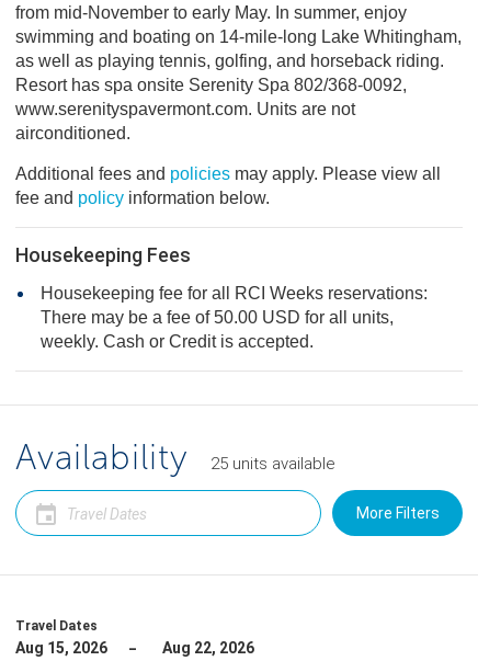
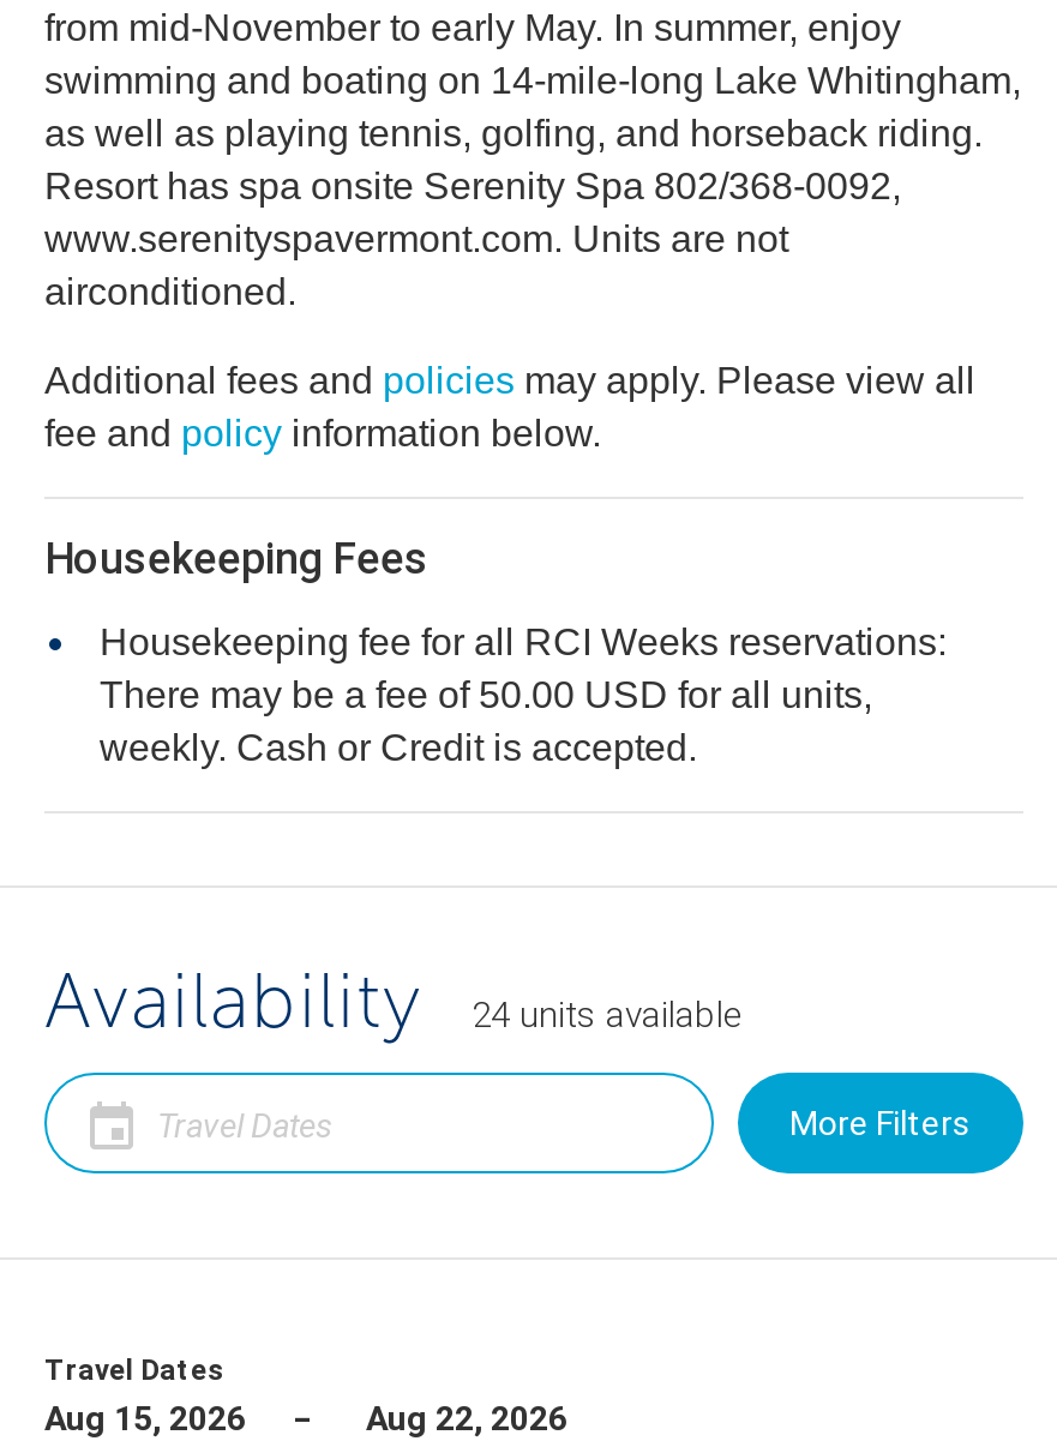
[210,454,335,474] 25 units available -> [472,993,745,1037] 24 units available

